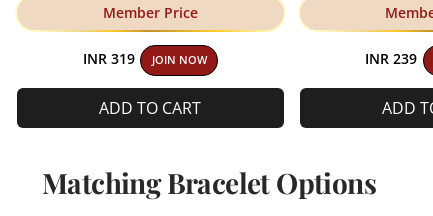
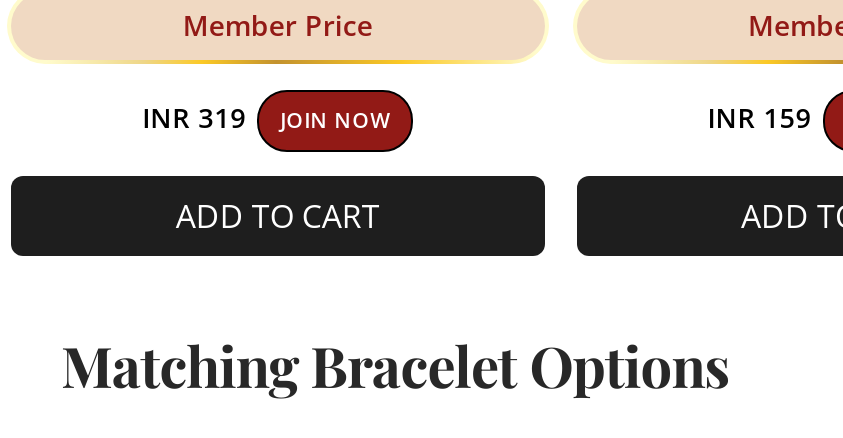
[365,50,417,68] INR 239 -> [707,100,811,136] INR 159

